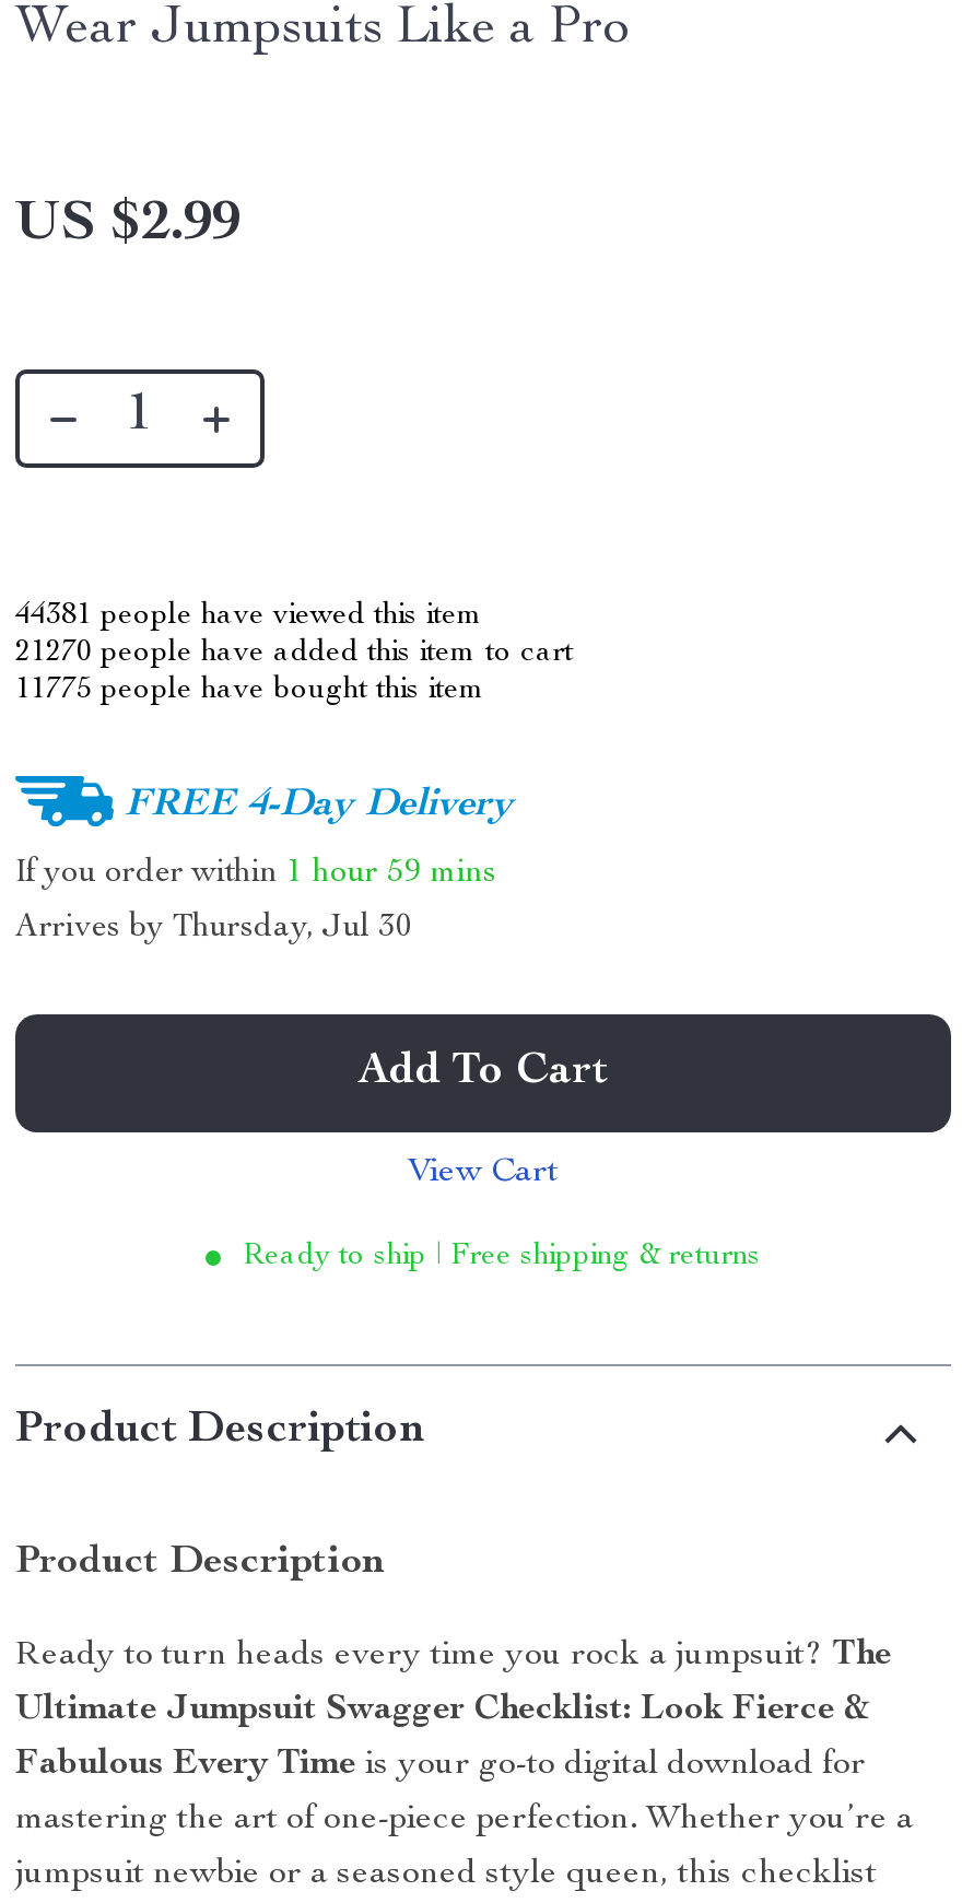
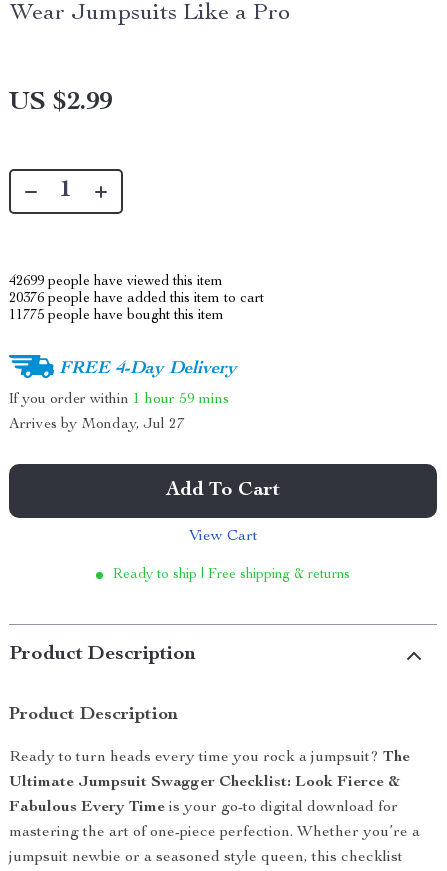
[15,601,483,632] 44381 people have viewed this item -> [9,275,223,289] 42699 people have viewed this item
[15,638,573,669] 21270 people have added this item to cart -> [9,292,264,306] 20376 people have added this item to cart
[15,912,413,944] Arrives by Thursday, Jul 30 -> [9,417,185,432] Arrives by Monday, Jul 27

